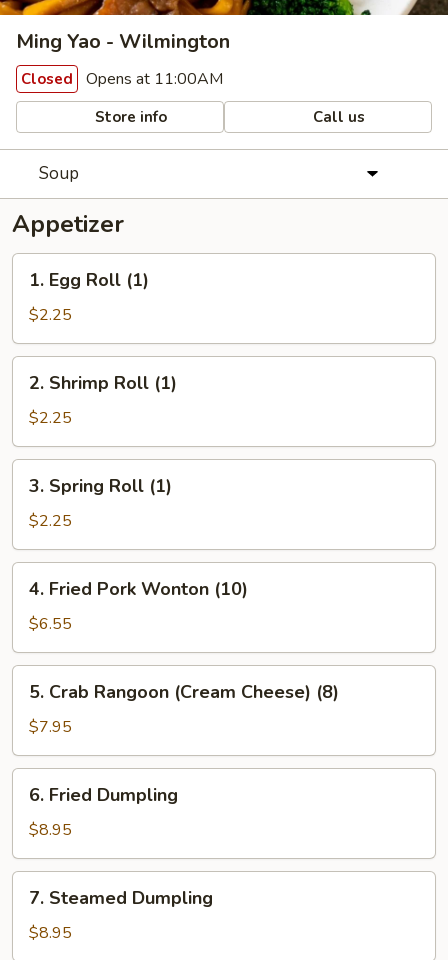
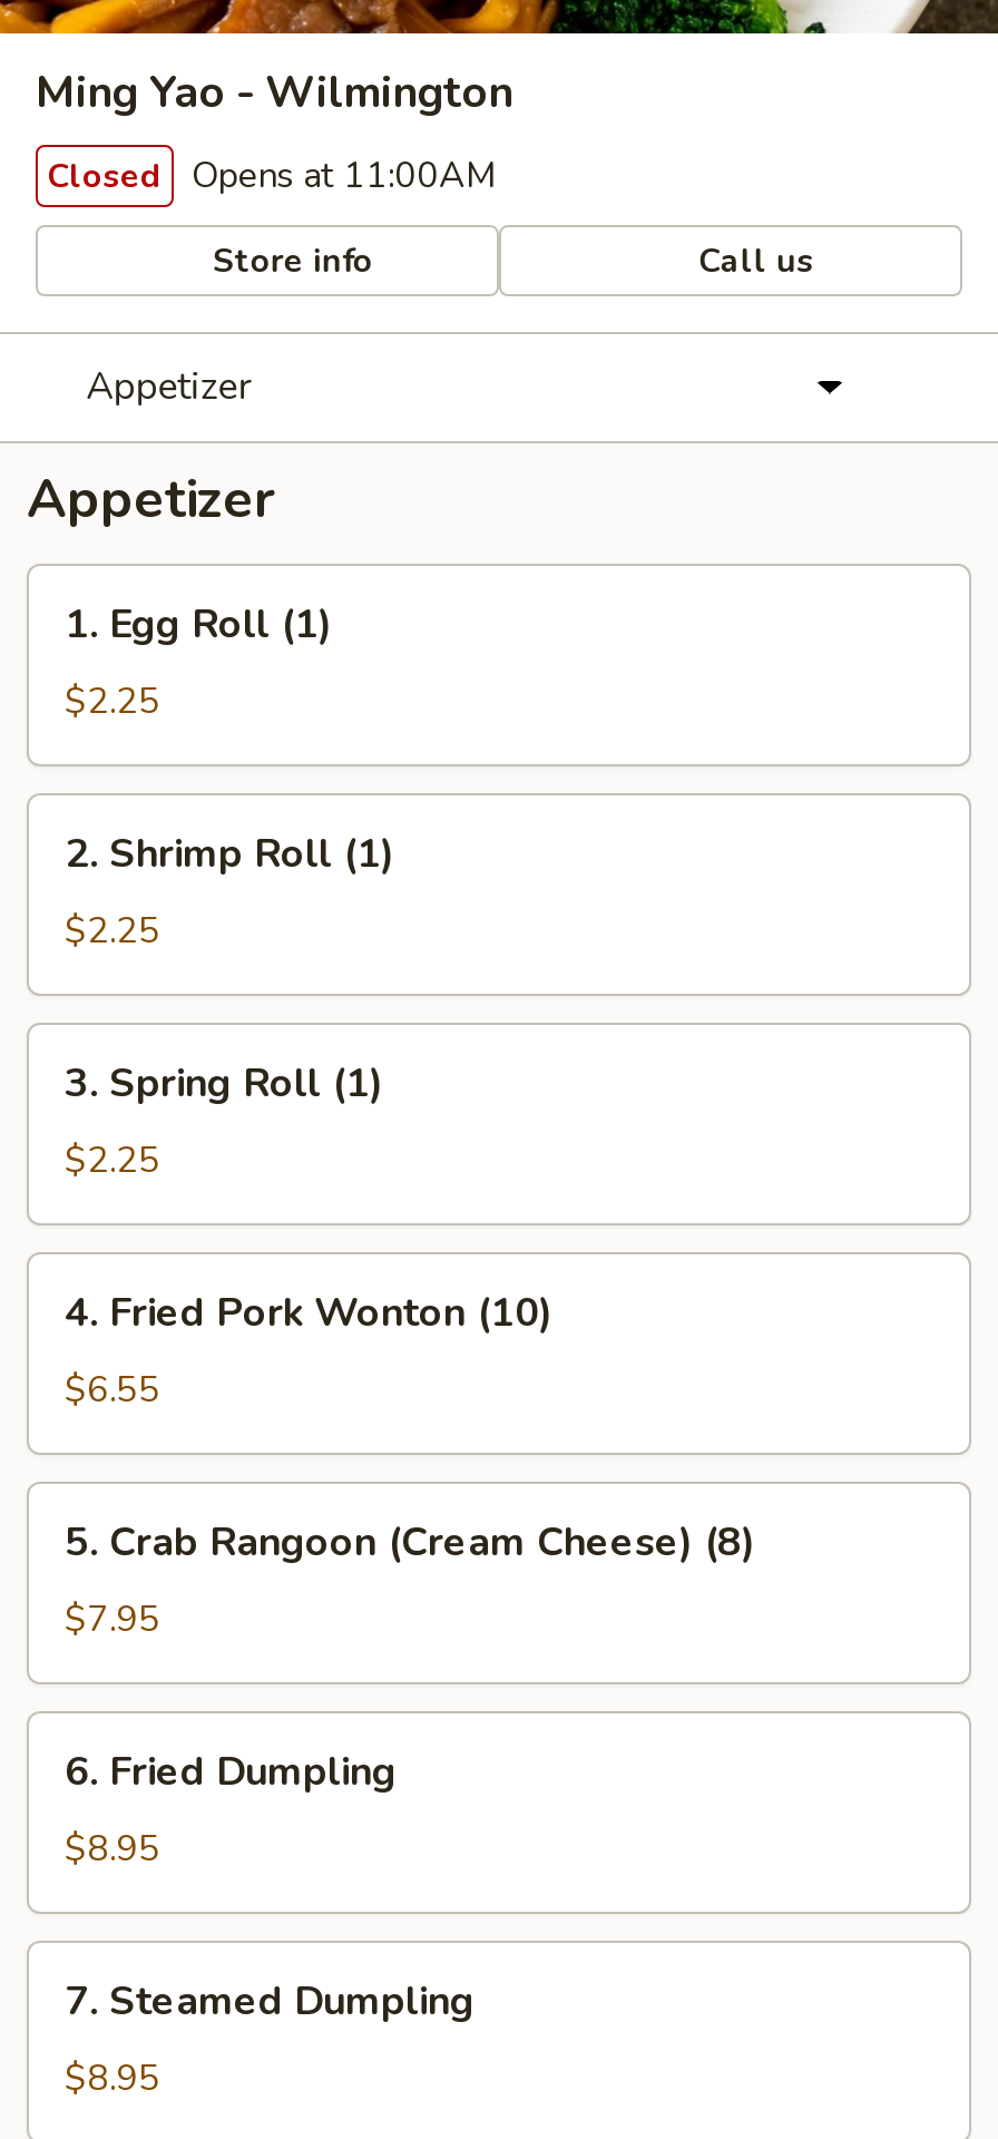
[39,162,79,185] Soup -> [86,361,253,412] Appetizer

